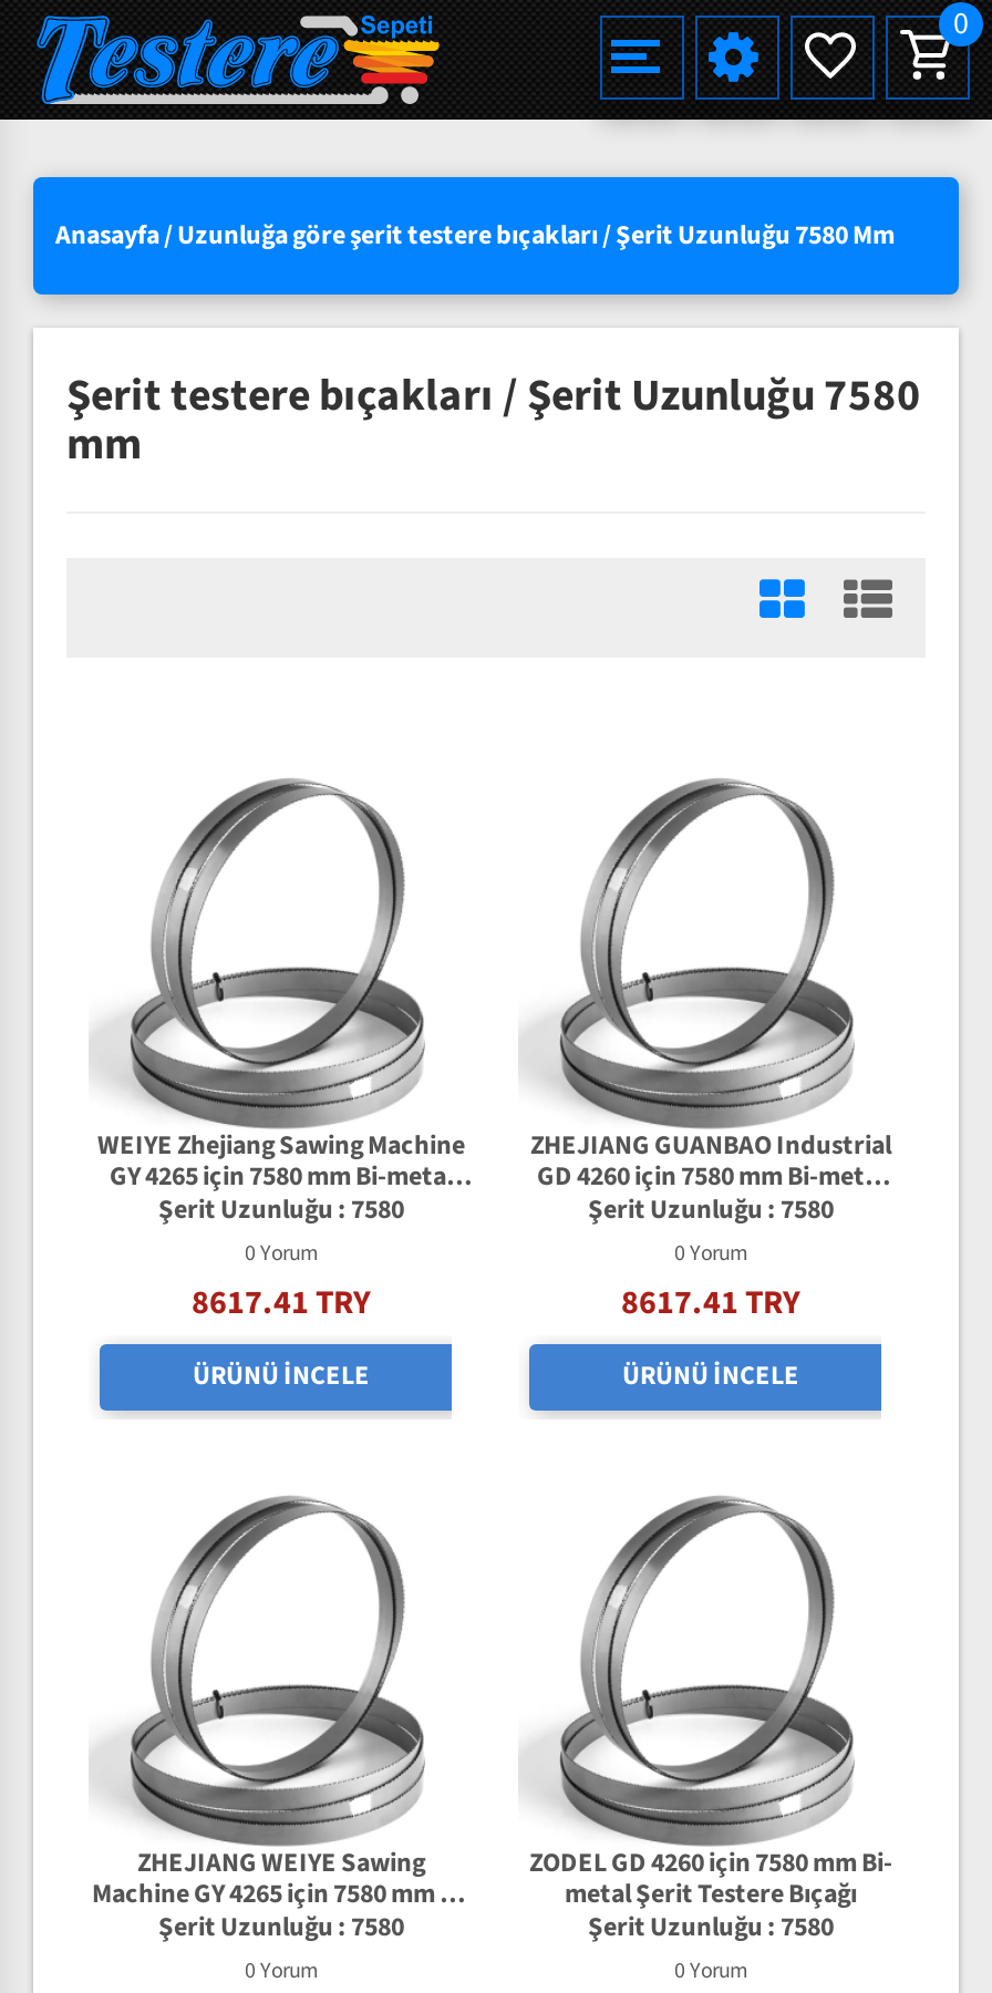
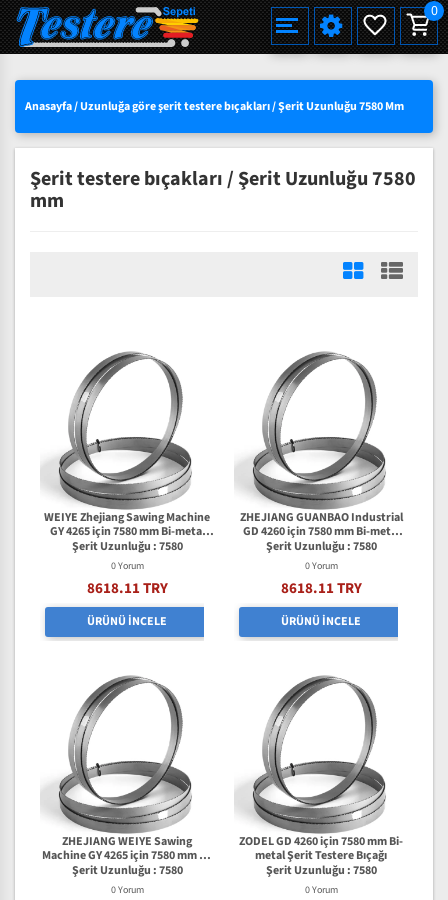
[192,1280,371,1326] 8617.41 TRY -> [86,578,167,599] 8618.11 TRY
[621,1280,800,1326] 8617.41 TRY -> [280,578,361,599] 8618.11 TRY

